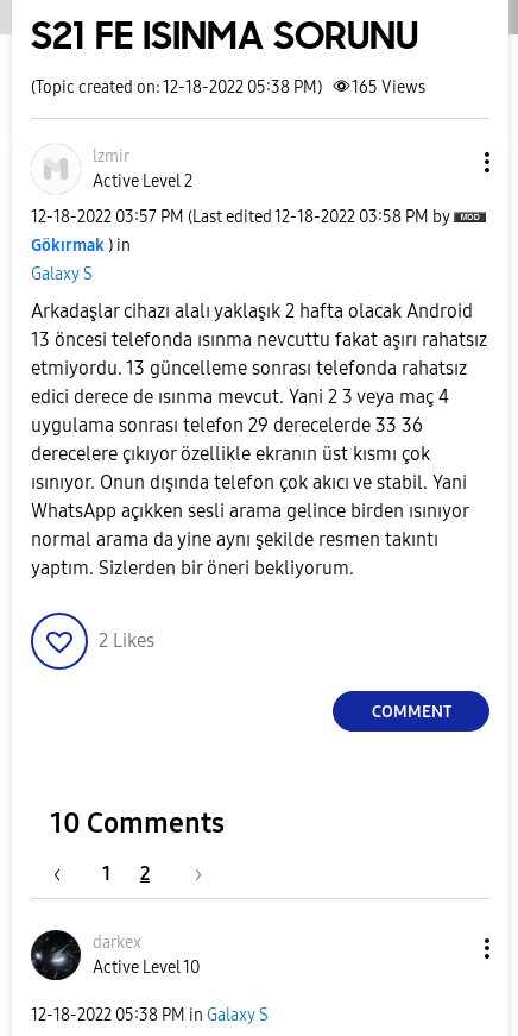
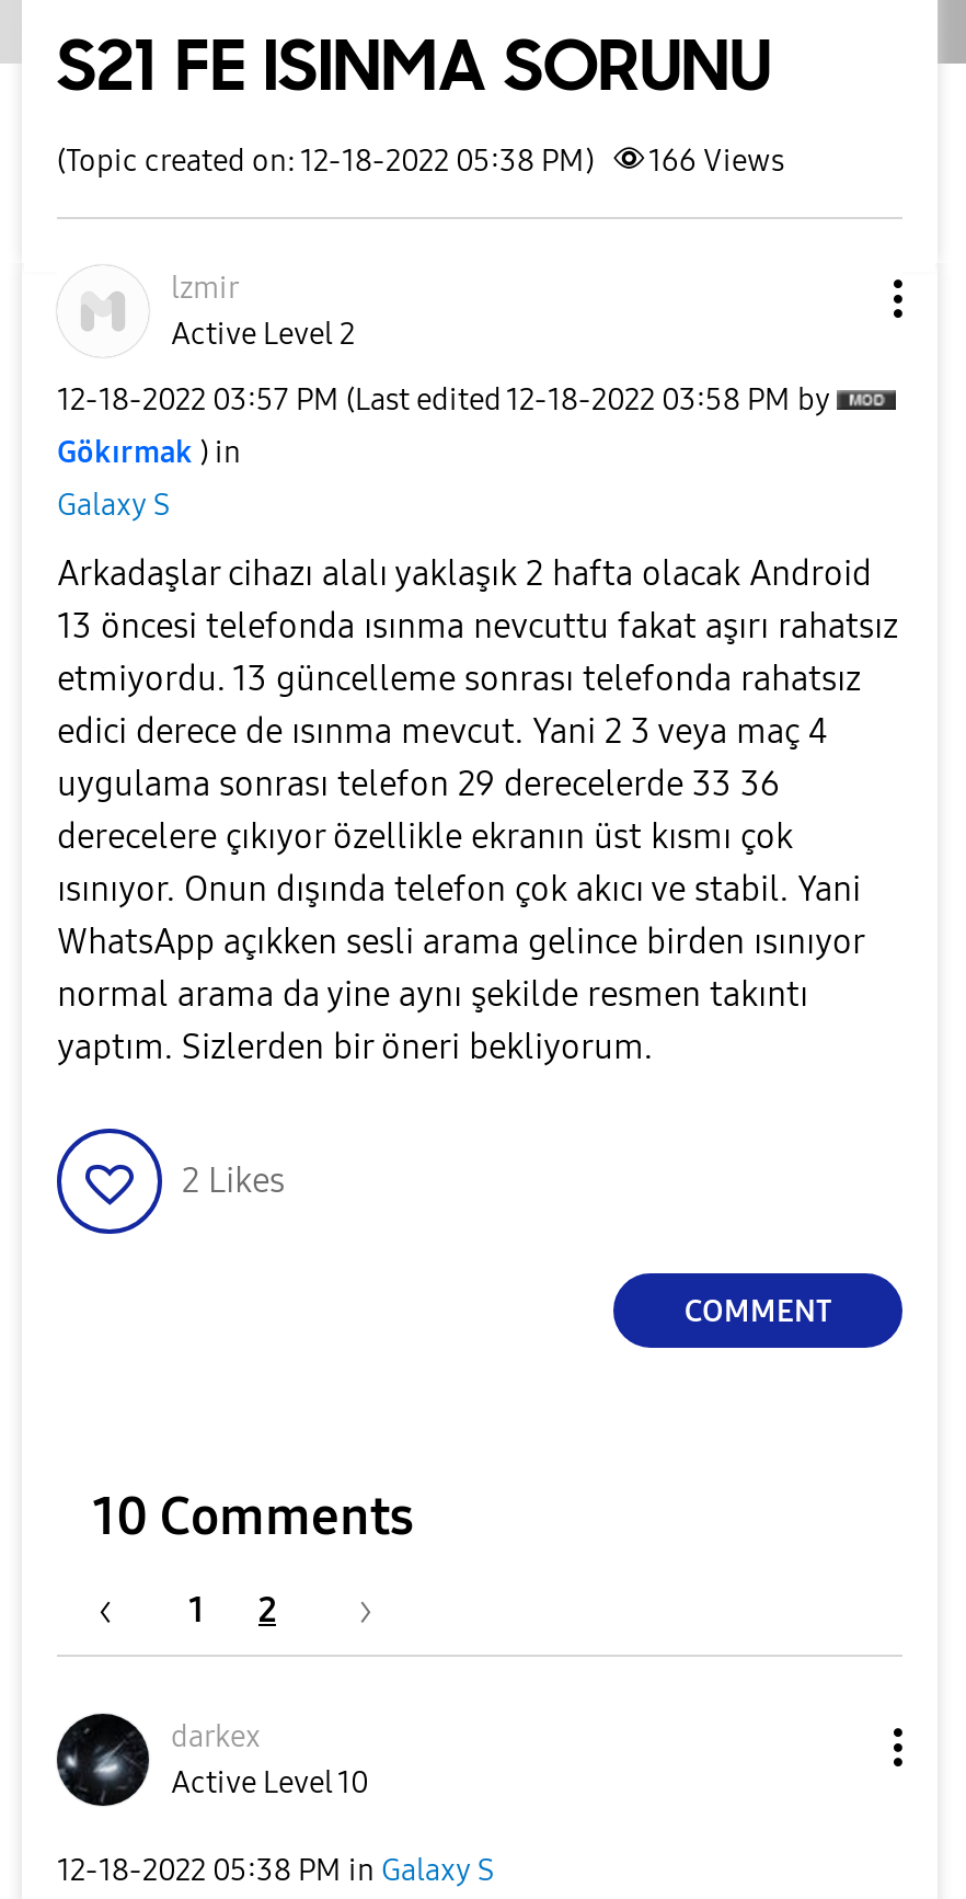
[31,77,425,98] (Topic created on: 12-18-2022 05:38 PM) 165 Views -> [57,142,784,180] (Topic created on: 12-18-2022 05:38 PM) 166 Views

